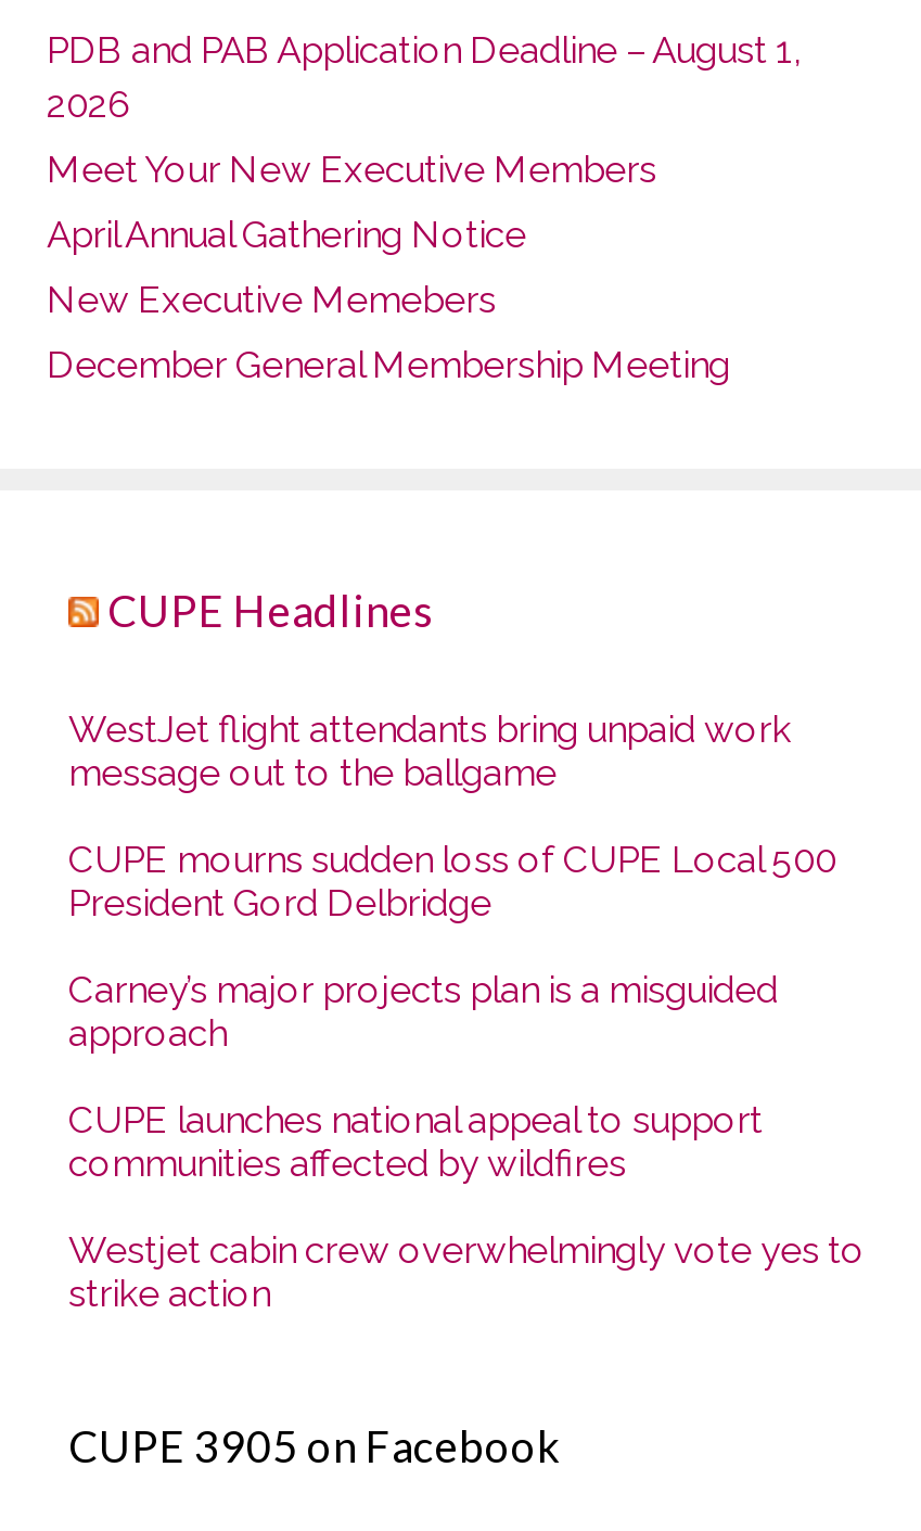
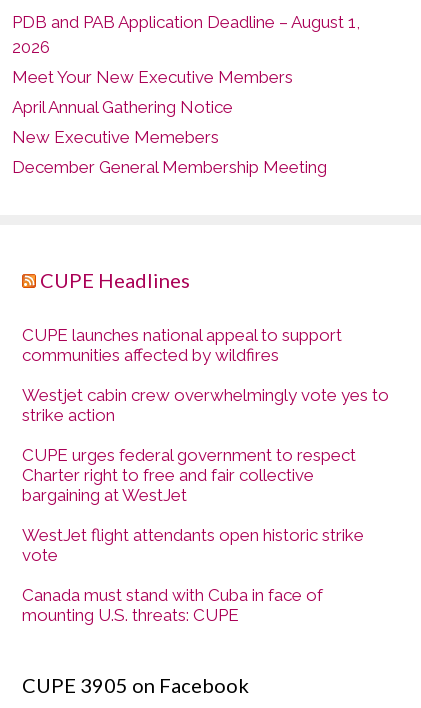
[68,706,836,1054] WestJet flight attendants bring unpaid work | message out to the ballgame | CUPE mourns sudden loss of CUPE Local 500 | President Gord Delbridge | Carney’s major projects plan is a misguided | approach -> none
moved [68,1097,865,1314] -> [22,324,389,424]: CUPE launches national appeal to support | communities affected by wildfires | Westjet cabin crew overwhelmingly vote yes to | strike action
none -> [22,444,364,624] CUPE urges federal government to respect | Charter right to free and fair collective | bargaining at WestJet | WestJet flight attendants open historic strike | vote | Canada must stand with Cuba in face of | mounting U.S. threats: CUPE

